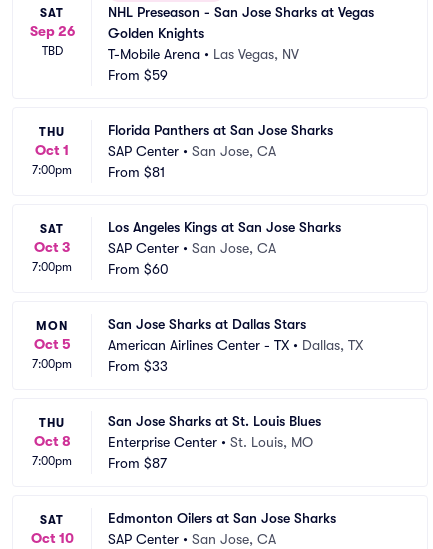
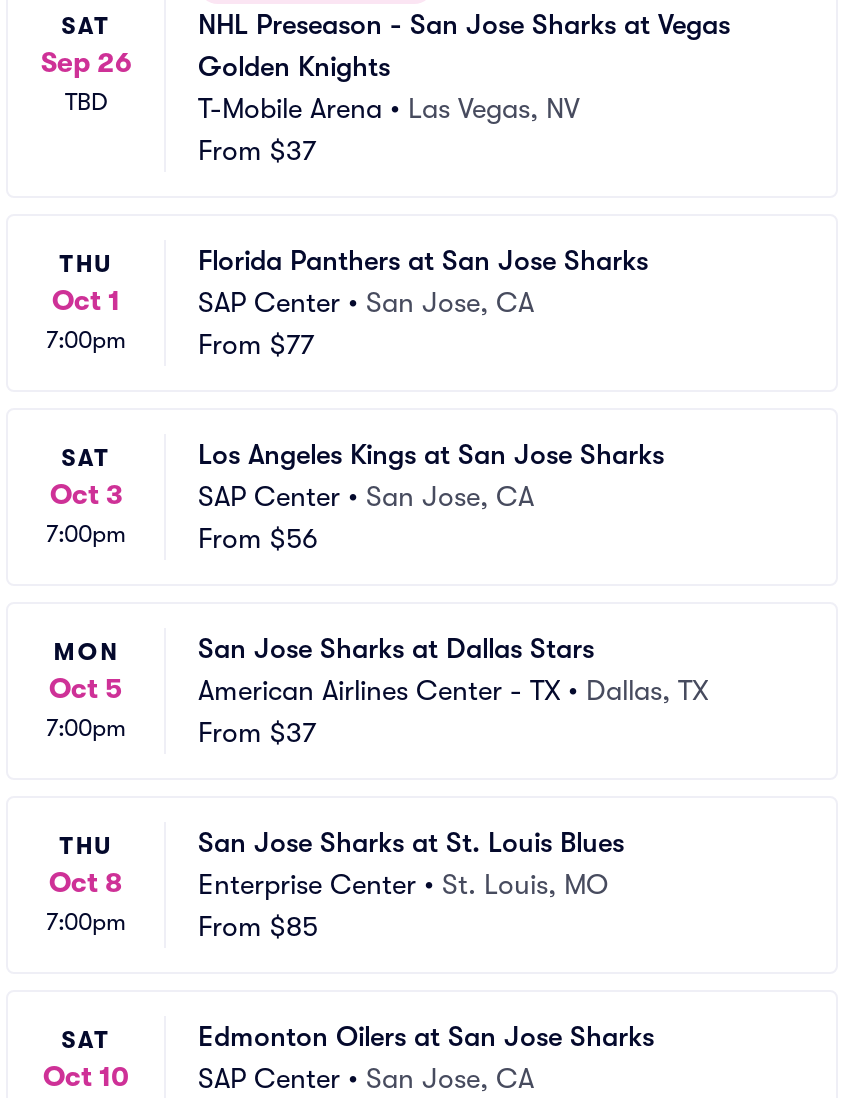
[108,67,168,83] From $59 -> [198,134,316,166] From $37
[108,164,165,180] From $81 -> [198,328,314,360] From $77
[108,261,169,277] From $60 -> [198,522,318,554] From $56
[108,358,168,374] From $33 -> [198,716,316,748] From $37
[108,455,167,471] From $87 -> [198,910,318,942] From $85

